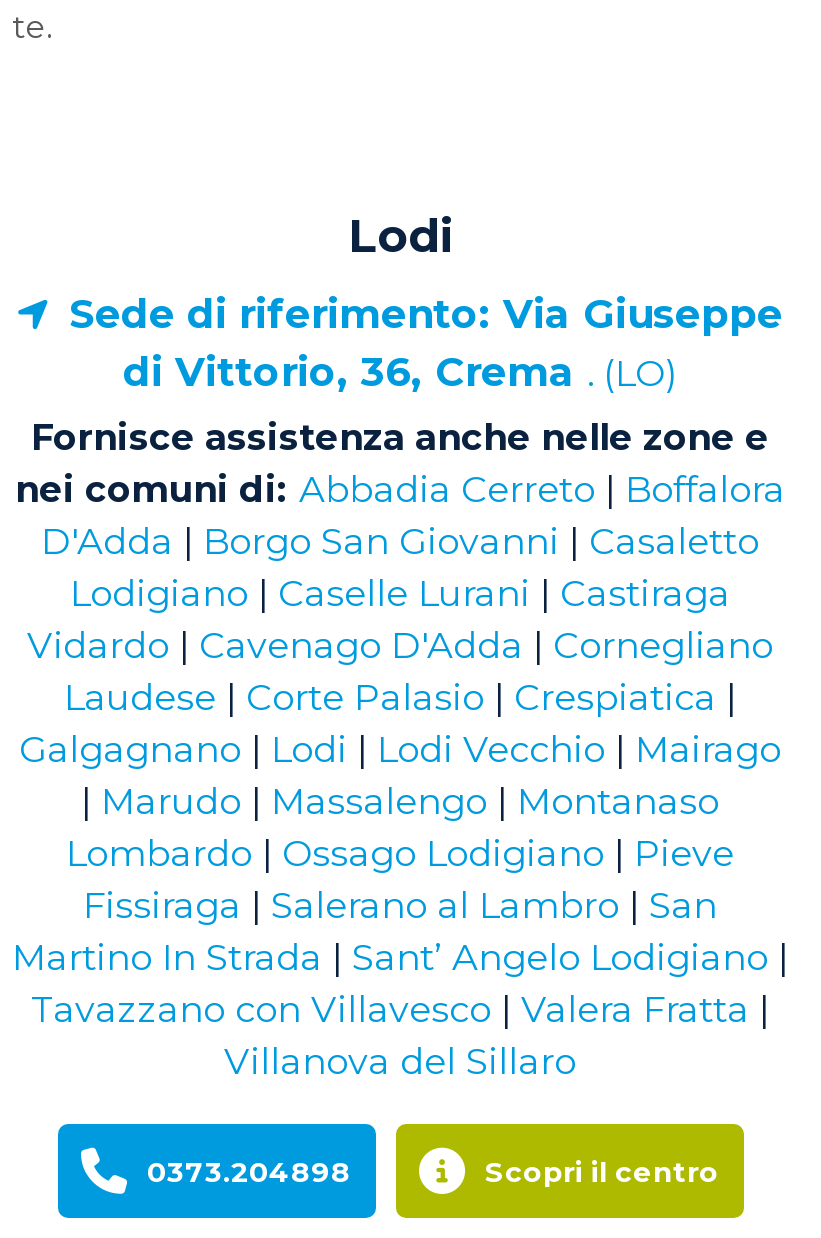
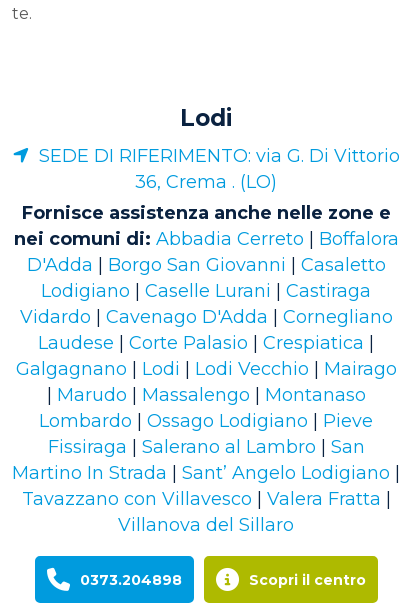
[69,290,783,396] Sede di riferimento: Via Giuseppe | di Vittorio, 36, Crema. (LO) -> [33,145,399,193] SEDE DI RIFERIMENTO: via G. Di Vittorio | 36, Crema . (LO)

